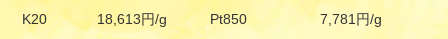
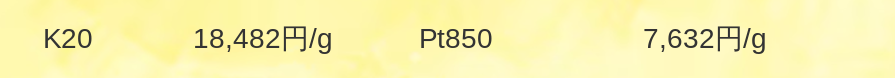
[97,11,167,27] 18,613円/g -> [193,22,333,54] 18,482円/g
[320,11,382,27] 7,781円/g -> [643,22,767,54] 7,632円/g

